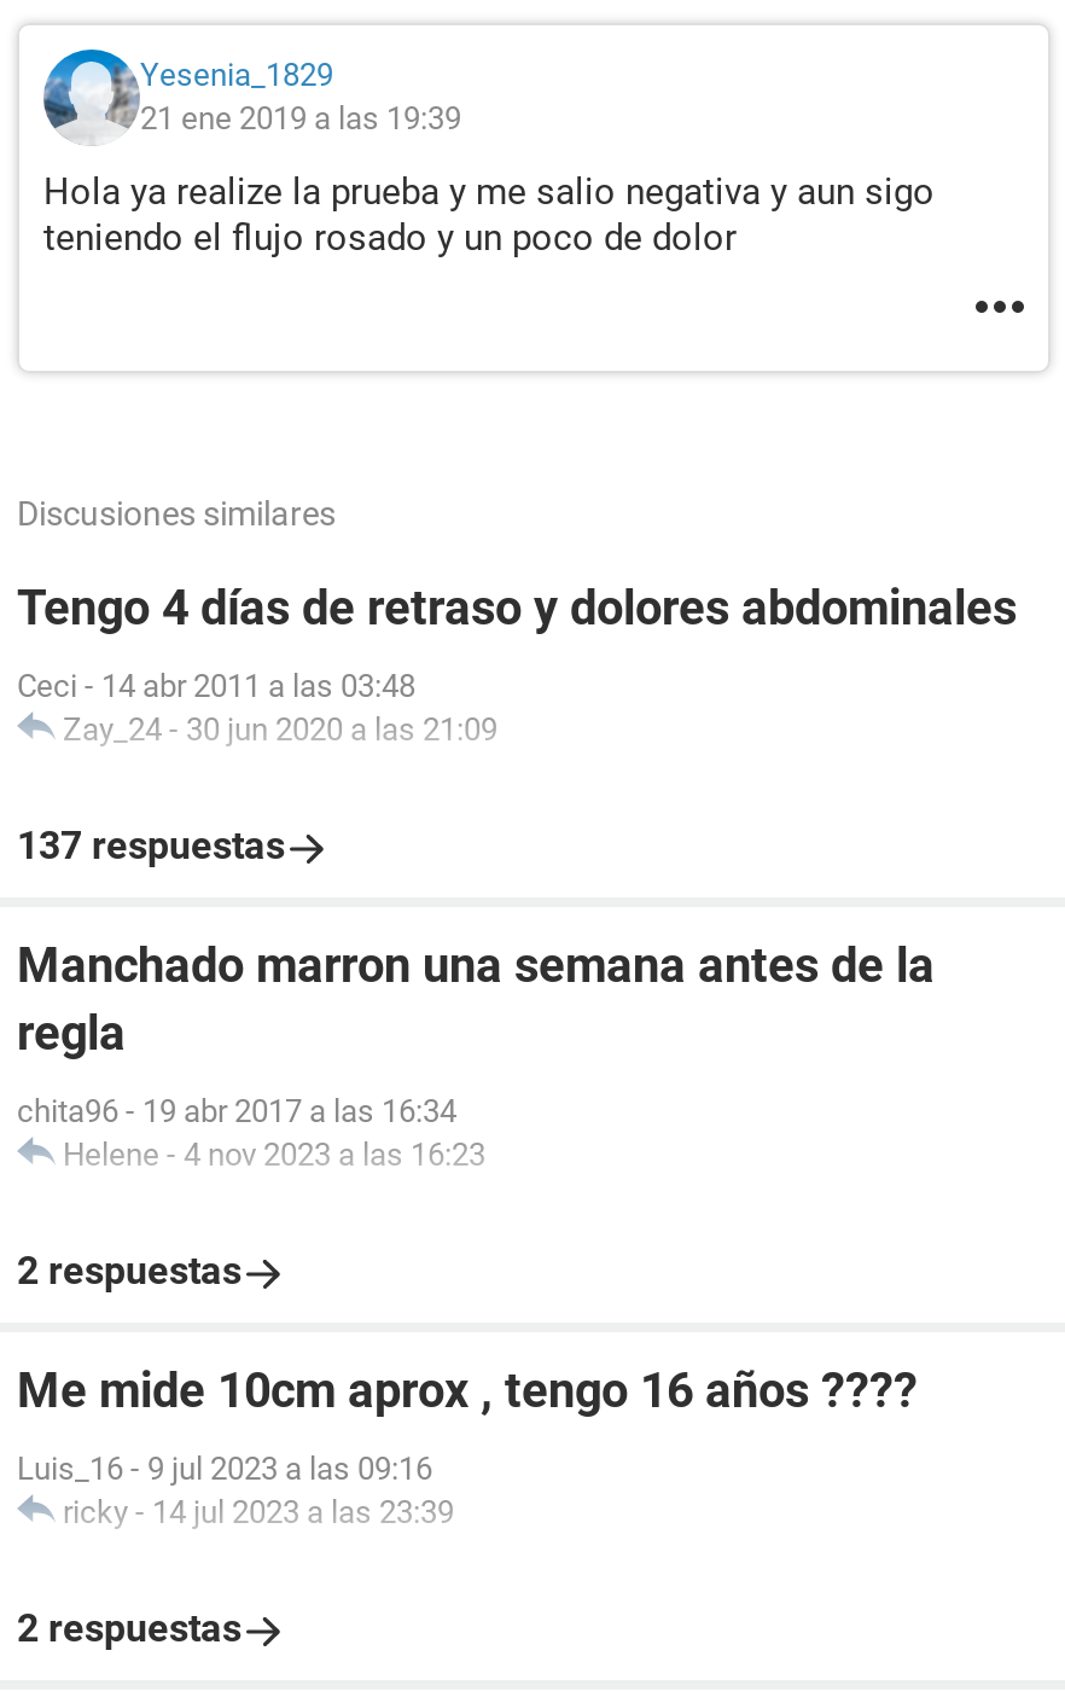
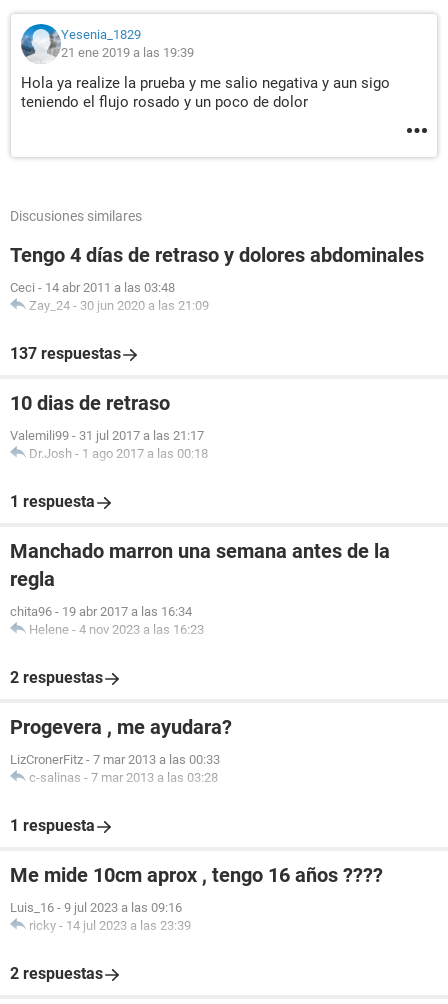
none -> [10,391,208,511] 10 dias de retraso | Valemili99 - 31 jul 2017 a las 21:17 | Dr.Josh - 1 ago 2017 a las 00:18 | 1 respuesta
none -> [10,715,232,835] Progevera , me ayudara? | LizCronerFitz - 7 mar 2013 a las 00:33 | c-salinas - 7 mar 2013 a las 03:28 | 1 respuesta

